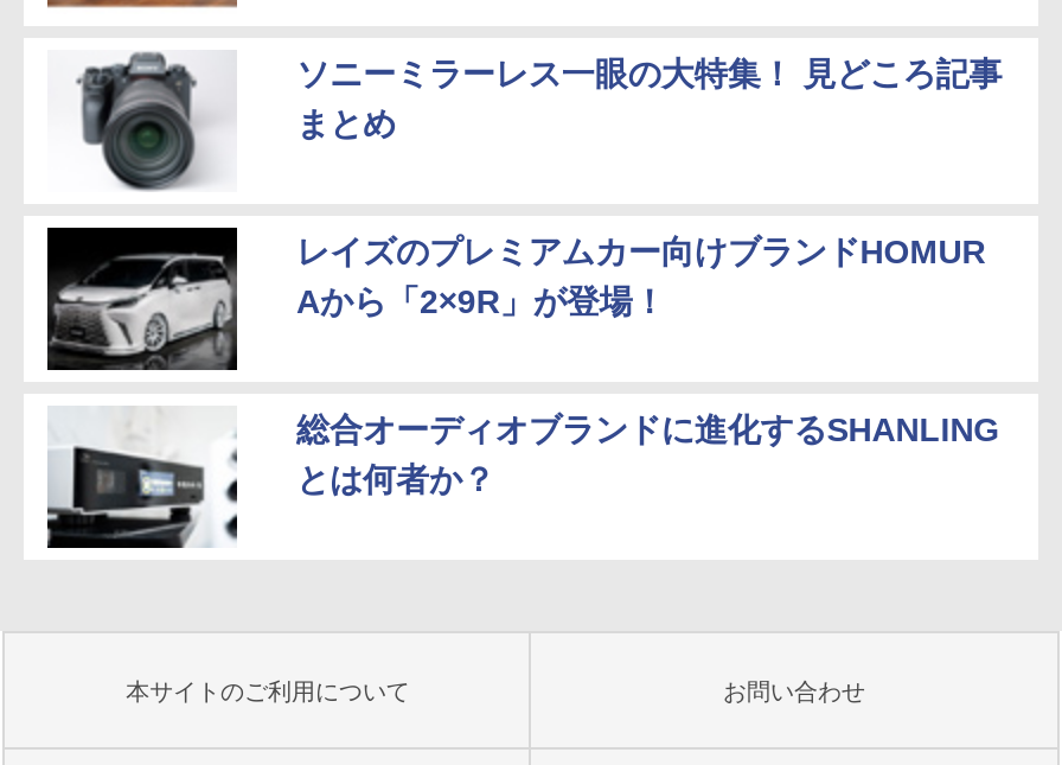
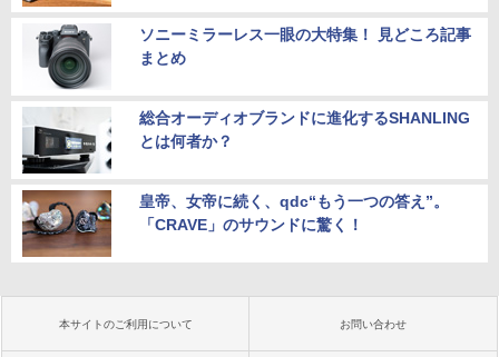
[45,225,985,372] [image] | レイズのプレミアムカー向けブランドHOMUR | Aから「2×9R」が登場！ -> none
moved [45,406,1000,550] -> [21,107,470,175]: [image] | 総合オーディオブランドに進化するSHANLING | とは何者か？
none -> [21,189,449,258] [image] | 皇帝、女帝に続く、qdc“もう一つの答え”。 | 「CRAVE」のサウンドに驚く！

